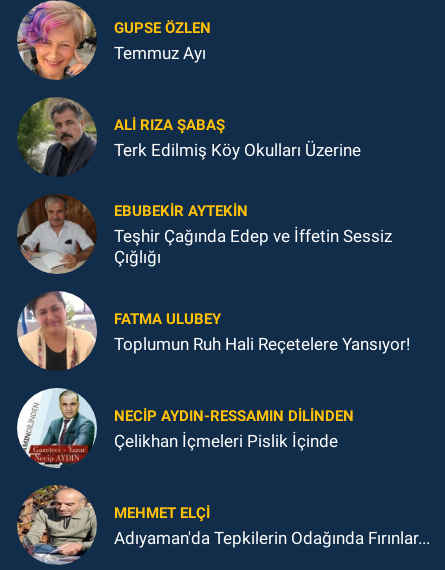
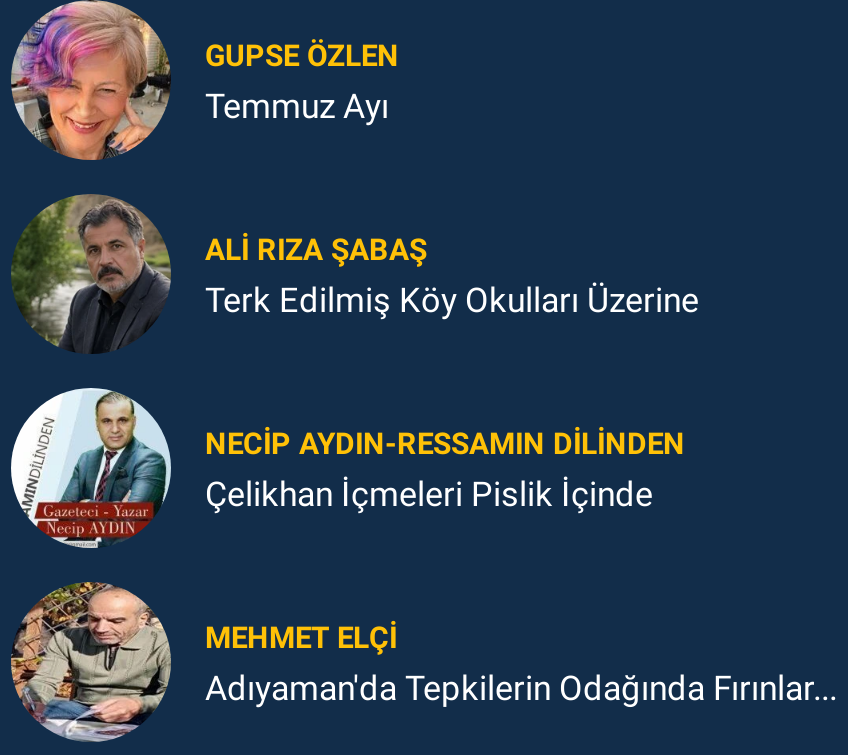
[17,194,410,354] [image] | EBUBEKIR AYTEKIN | Teşhir Çağında Edep ve İffetin Sessiz | Çığlığı | FATMA ULUBEY | Toplumun Ruh Hali Reçetelere Yansıyor! -> none
[17,291,96,369] [image] -> none

